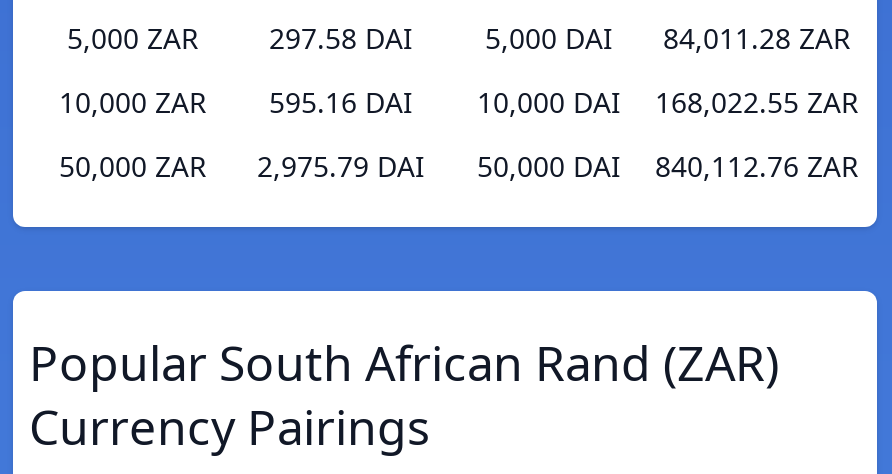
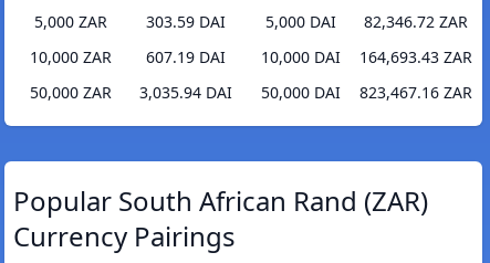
[269,19,413,57] 297.58 DAI -> [146,11,226,32] 303.59 DAI
[663,19,851,57] 84,011.28 ZAR -> [364,11,468,32] 82,346.72 ZAR
[269,83,413,121] 595.16 DAI -> [146,47,226,68] 607.19 DAI
[655,83,859,121] 168,022.55 ZAR -> [359,47,472,68] 164,693.43 ZAR
[257,147,425,185] 2,975.79 DAI -> [139,82,232,103] 3,035.94 DAI
[655,147,859,185] 840,112.76 ZAR -> [359,82,472,103] 823,467.16 ZAR

